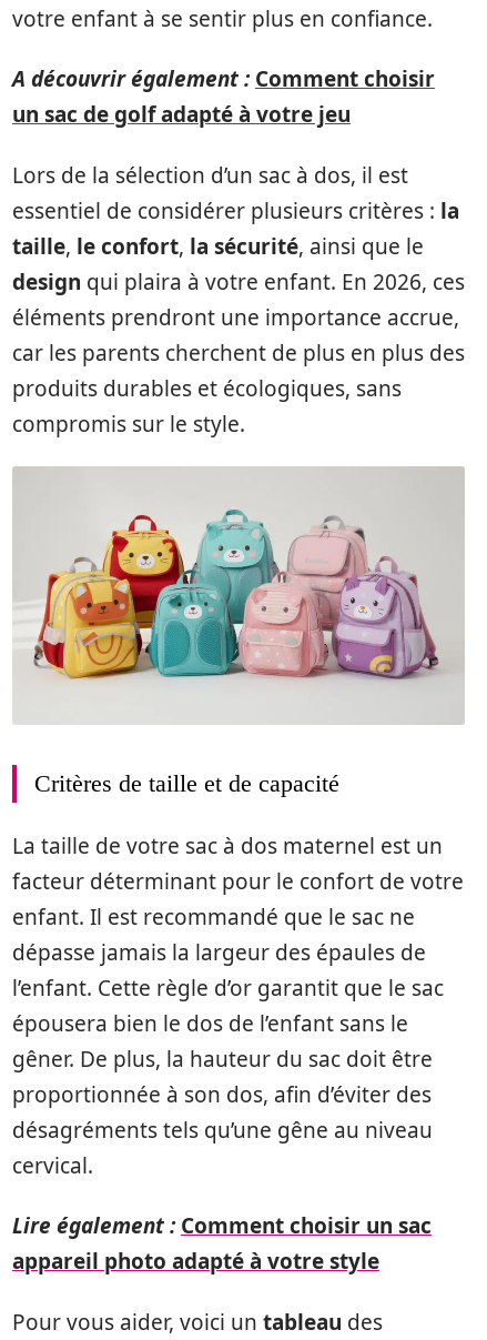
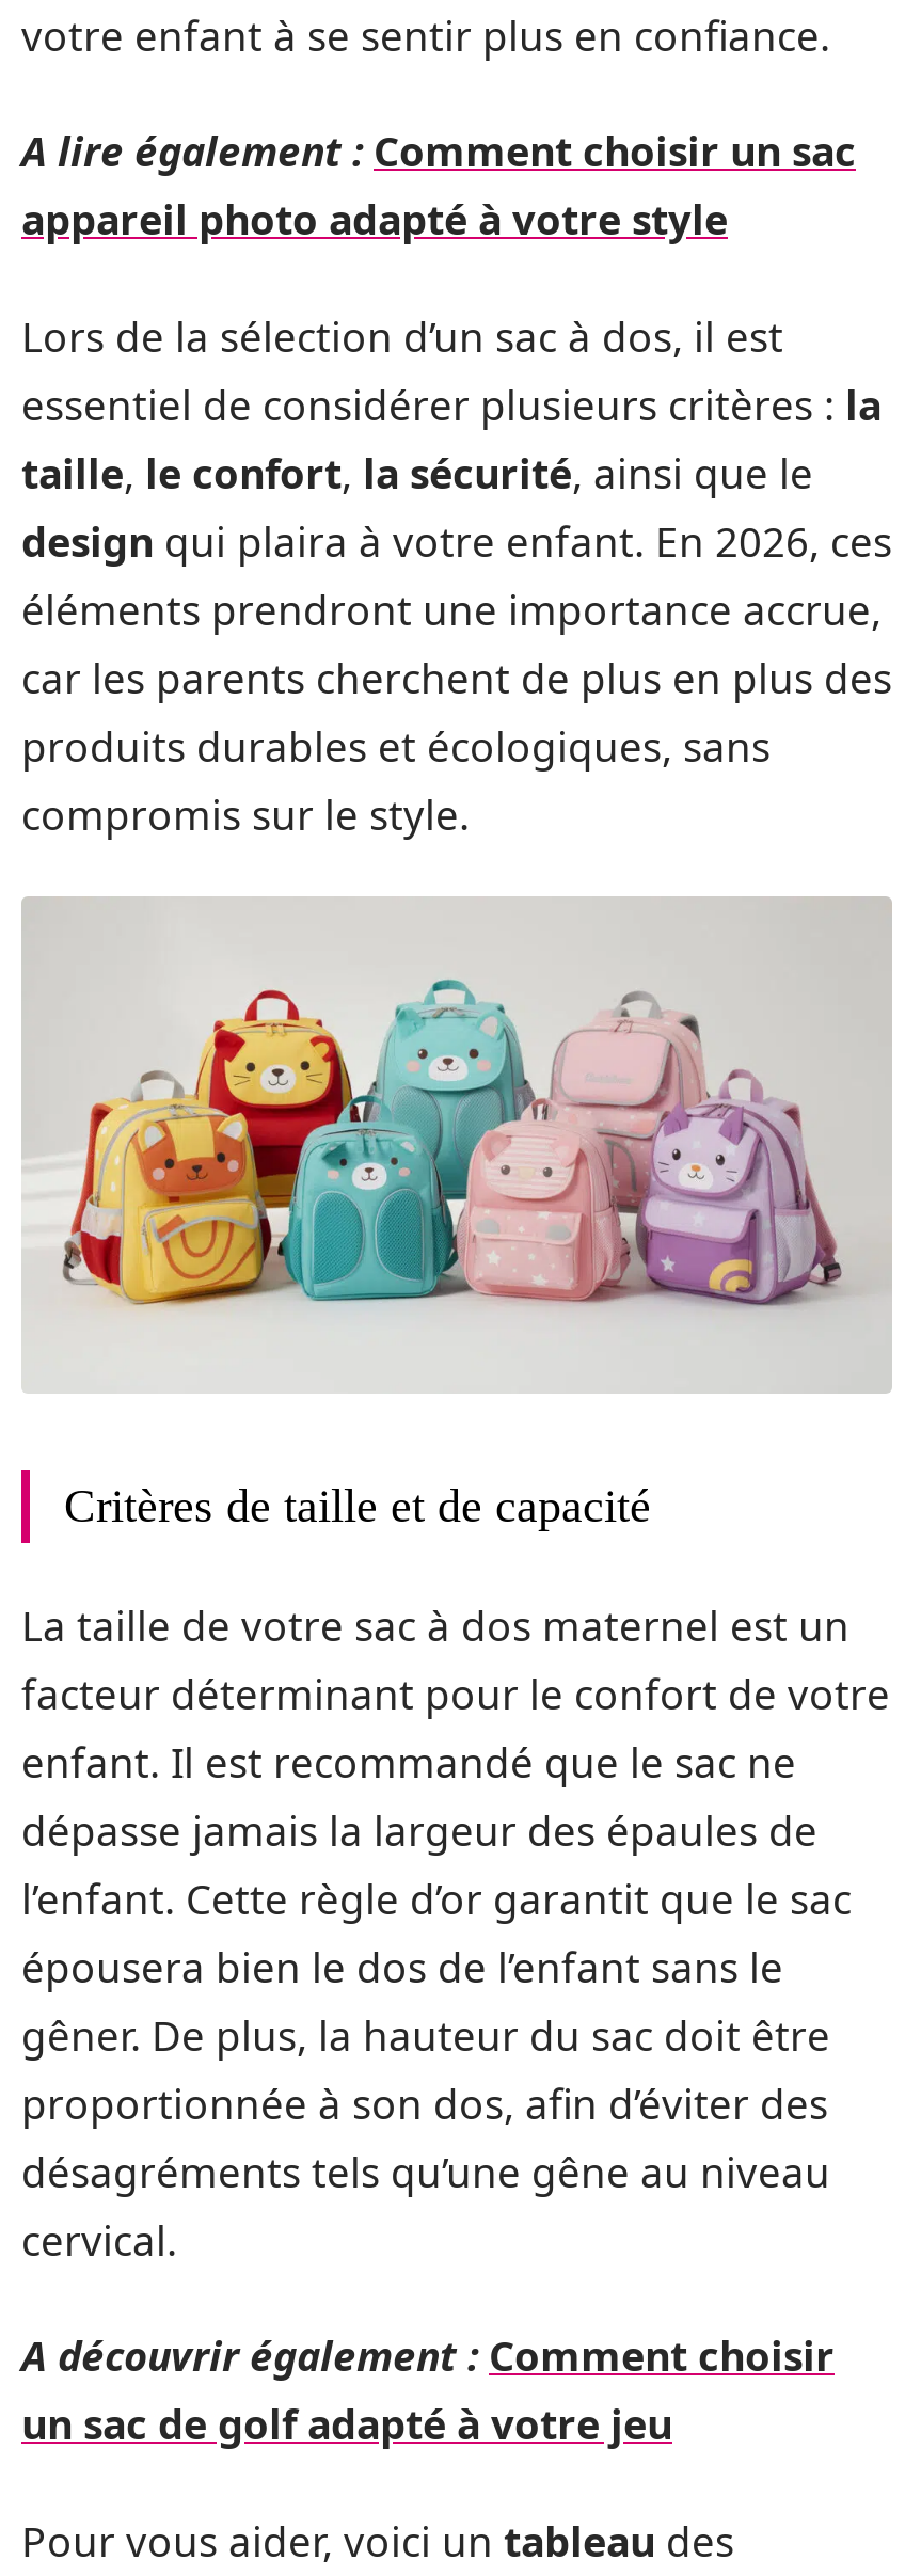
none -> [21,124,856,179] A lire également : Comment choisir un sac
moved [12,64,435,129] -> [21,2329,835,2452]: A découvrir également : Comment choisir | un sac de golf adapté à votre jeu
[12,1211,432,1240] Lire également : Comment choisir un sac -> none
moved [12,1247,379,1276] -> [21,192,728,248]: appareil photo adapté à votre style

